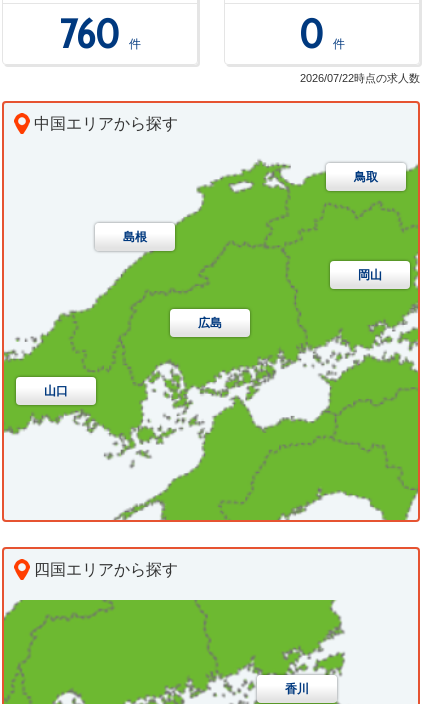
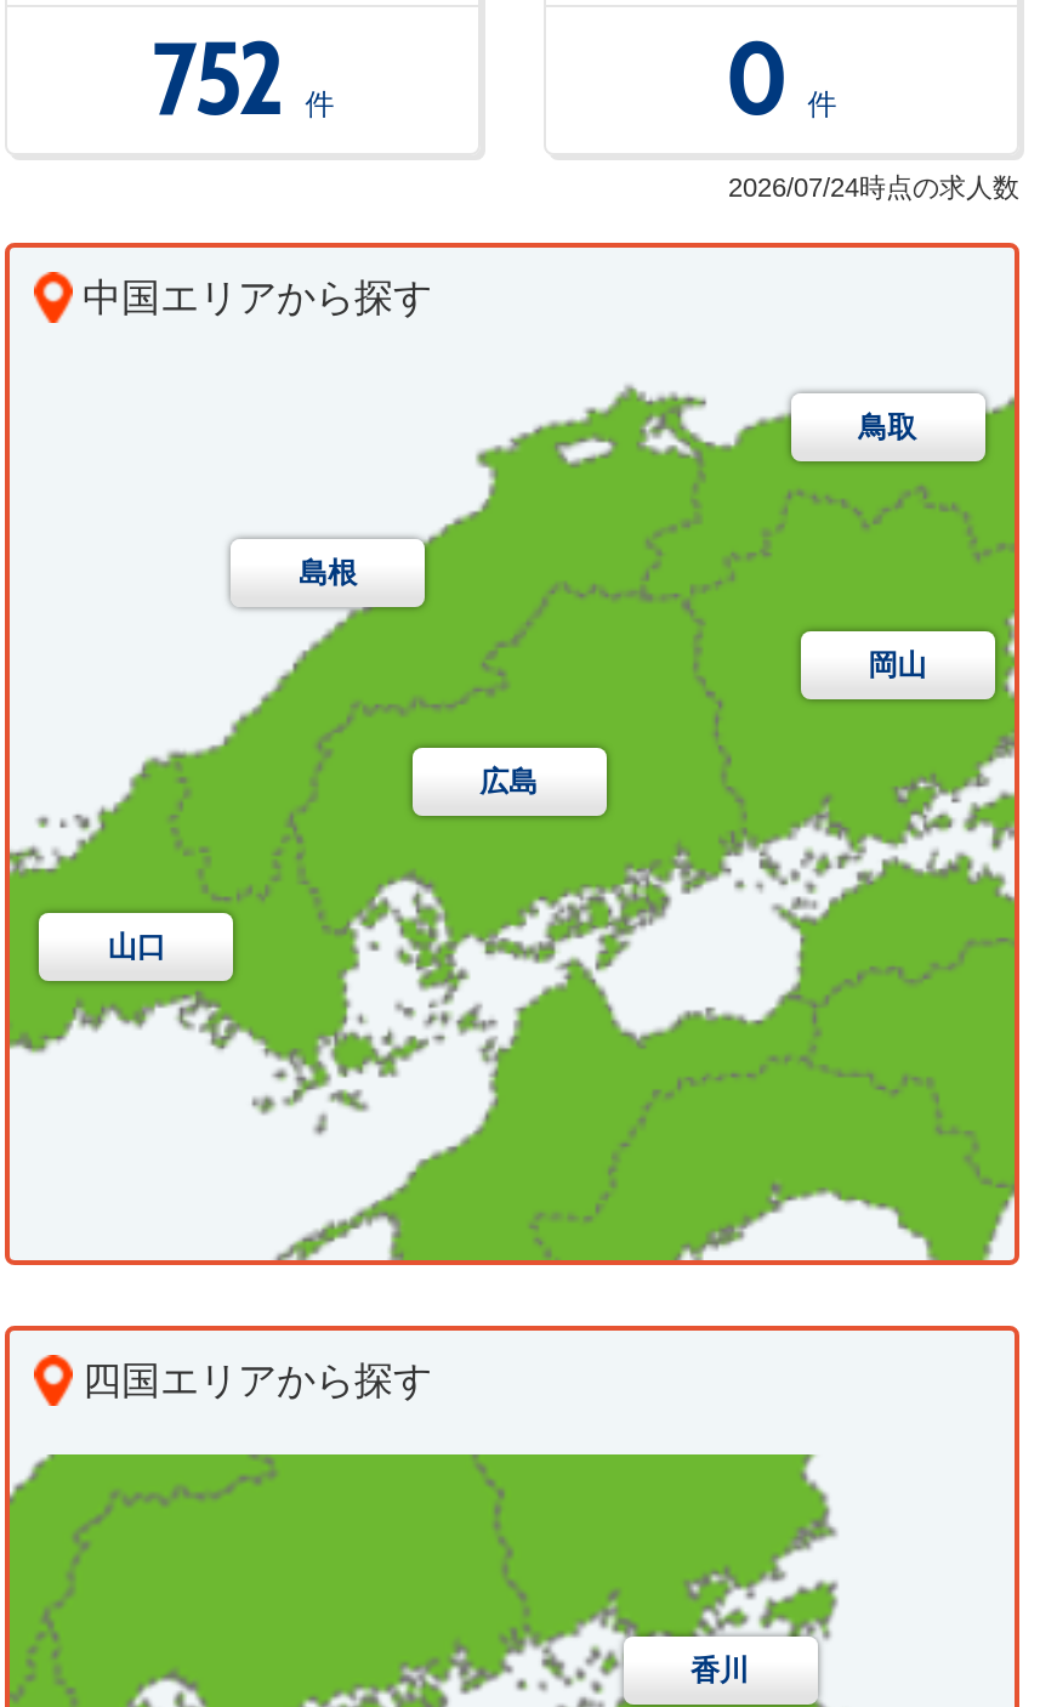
[60,9,141,58] 760 件 -> [152,21,334,140] 752 件
[300,72,420,84] 2026/07/22時点の求人数 -> [728,174,1019,203] 2026/07/24時点の求人数

